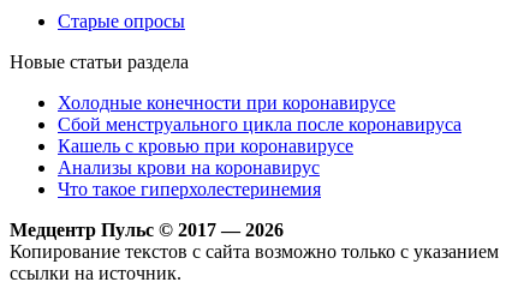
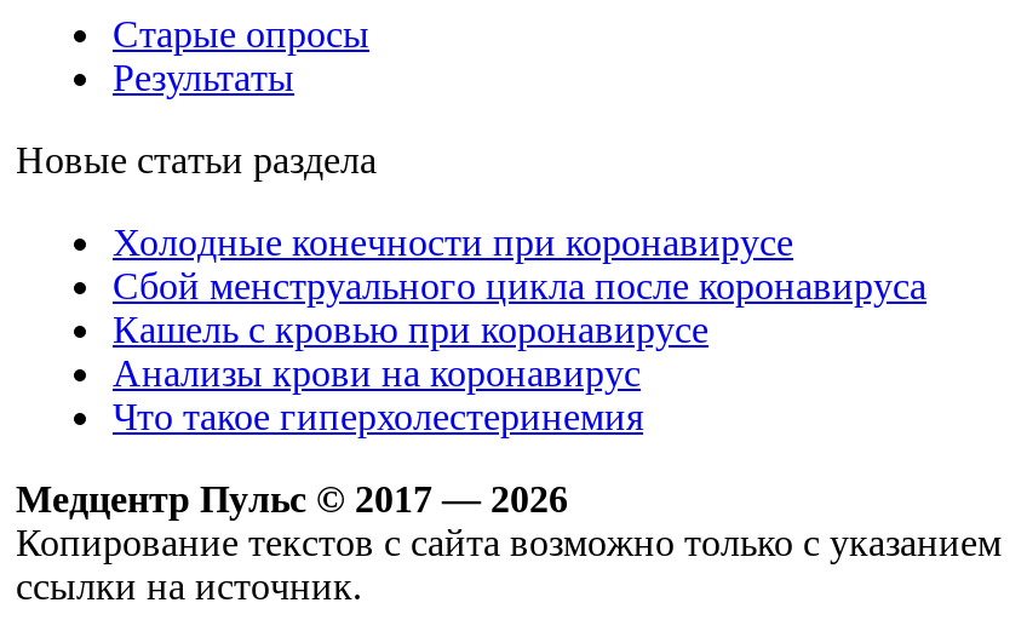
none -> [113,57,294,98] Результаты

